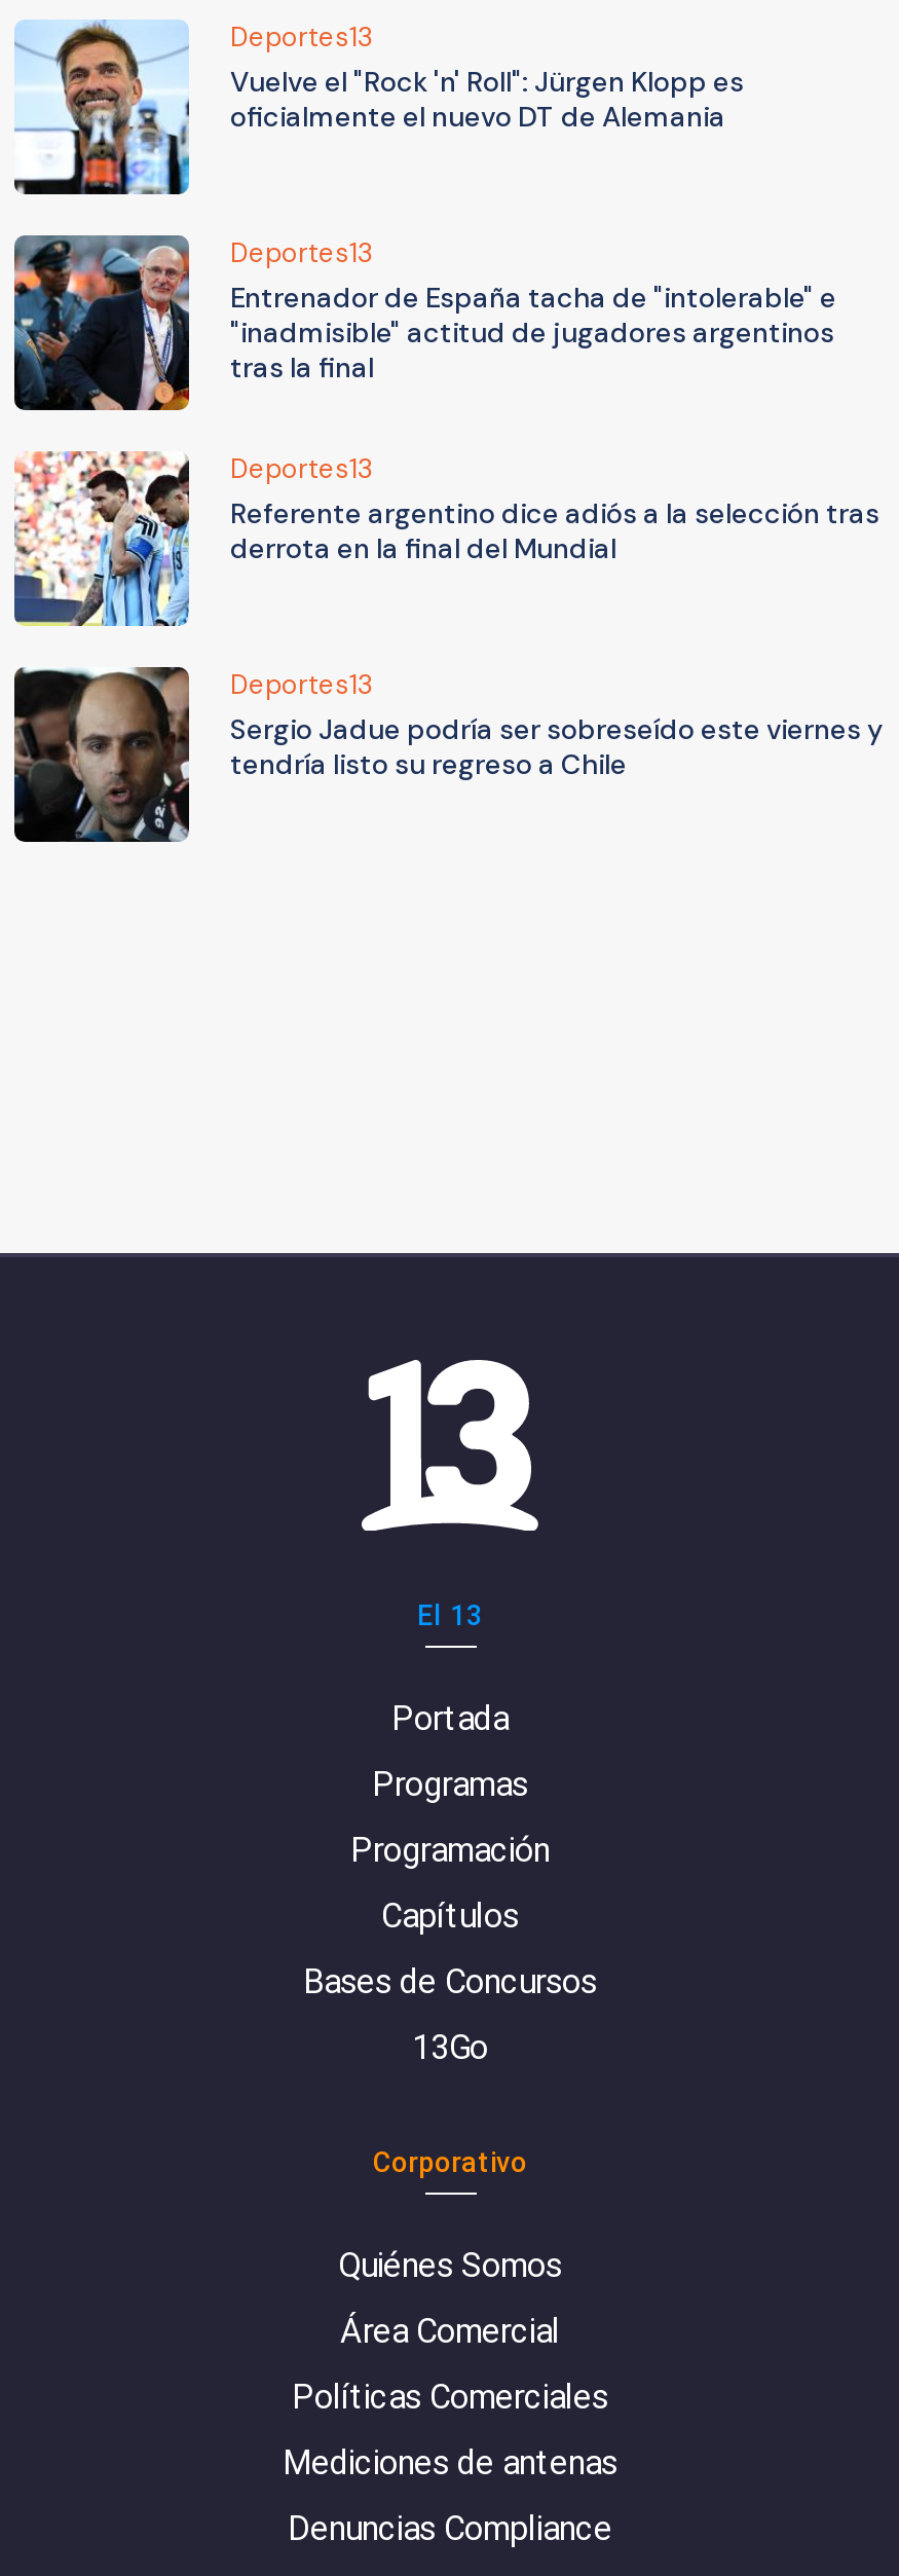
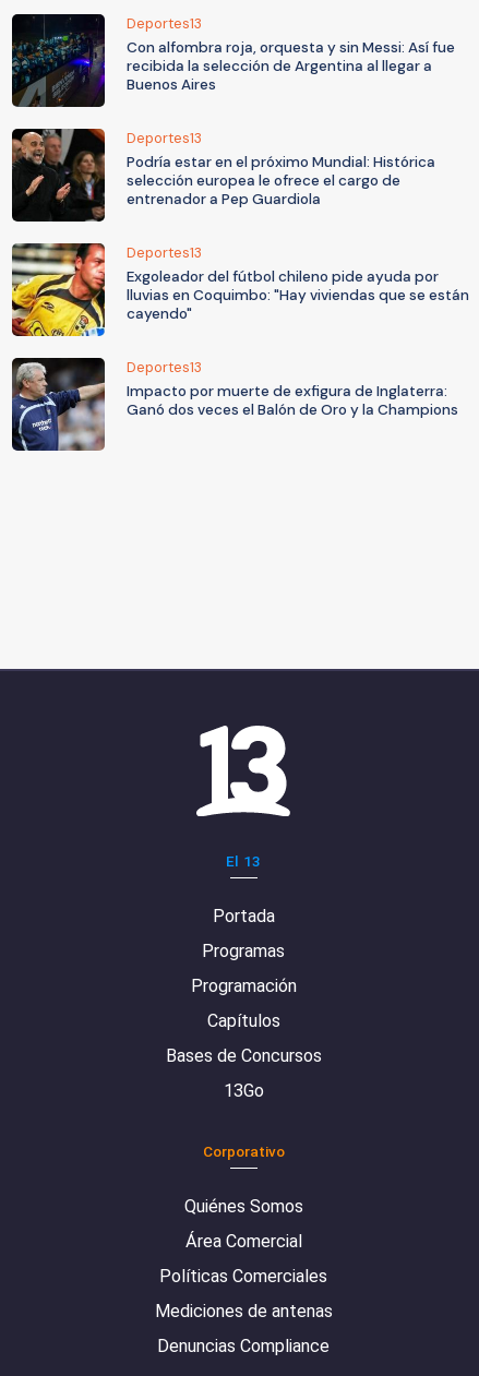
[14,20,744,196] [image] | Vuelve el "Rock 'n' Roll": Jürgen Klopp es | oficialmente el nuevo DT de Alemania -> [11,13,455,108] [image] | Con alfombra roja, orquesta y sin Messi: Así fue | recibida la selección de Argentina al llegar a | Buenos Aires
[12,233,836,412] [image] | Entrenador de España tacha de "intolerable" e | "inadmisible" actitud de jugadores argentinos | tras la final -> [11,128,435,223] [image] | Podría estar en el próximo Mundial: Histórica | selección europea le ofrece el cargo de | entrenador a Pep Guardiola
[12,451,879,628] [image] | Referente argentino dice adiós a la selección tras | derrota en la final del Mundial -> [11,242,469,337] [image] | Exgoleador del fútbol chileno pide ayuda por | lluvias en Coquimbo: "Hay viviendas que se están | cayendo"
[12,665,884,842] [image] | Sergio Jadue podría ser sobreseído este viernes y | tendría listo su regreso a Chile -> [12,357,458,452] [image] | Impacto por muerte de exfigura de Inglaterra: | Ganó dos veces el Balón de Oro y la Champions

